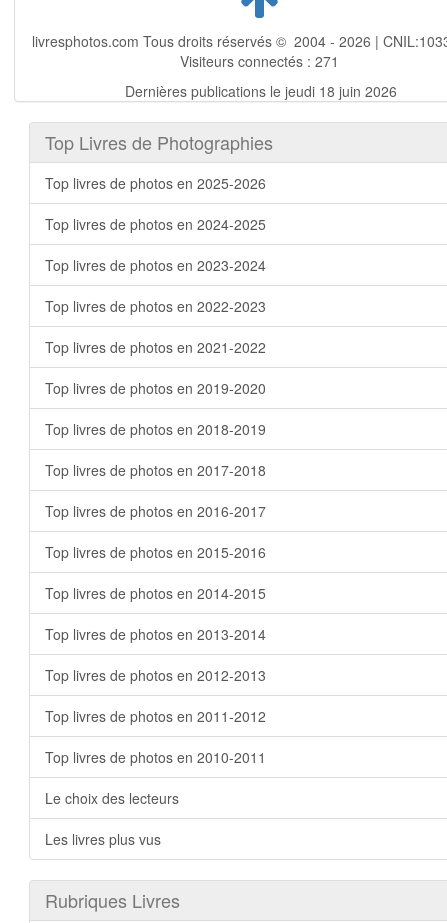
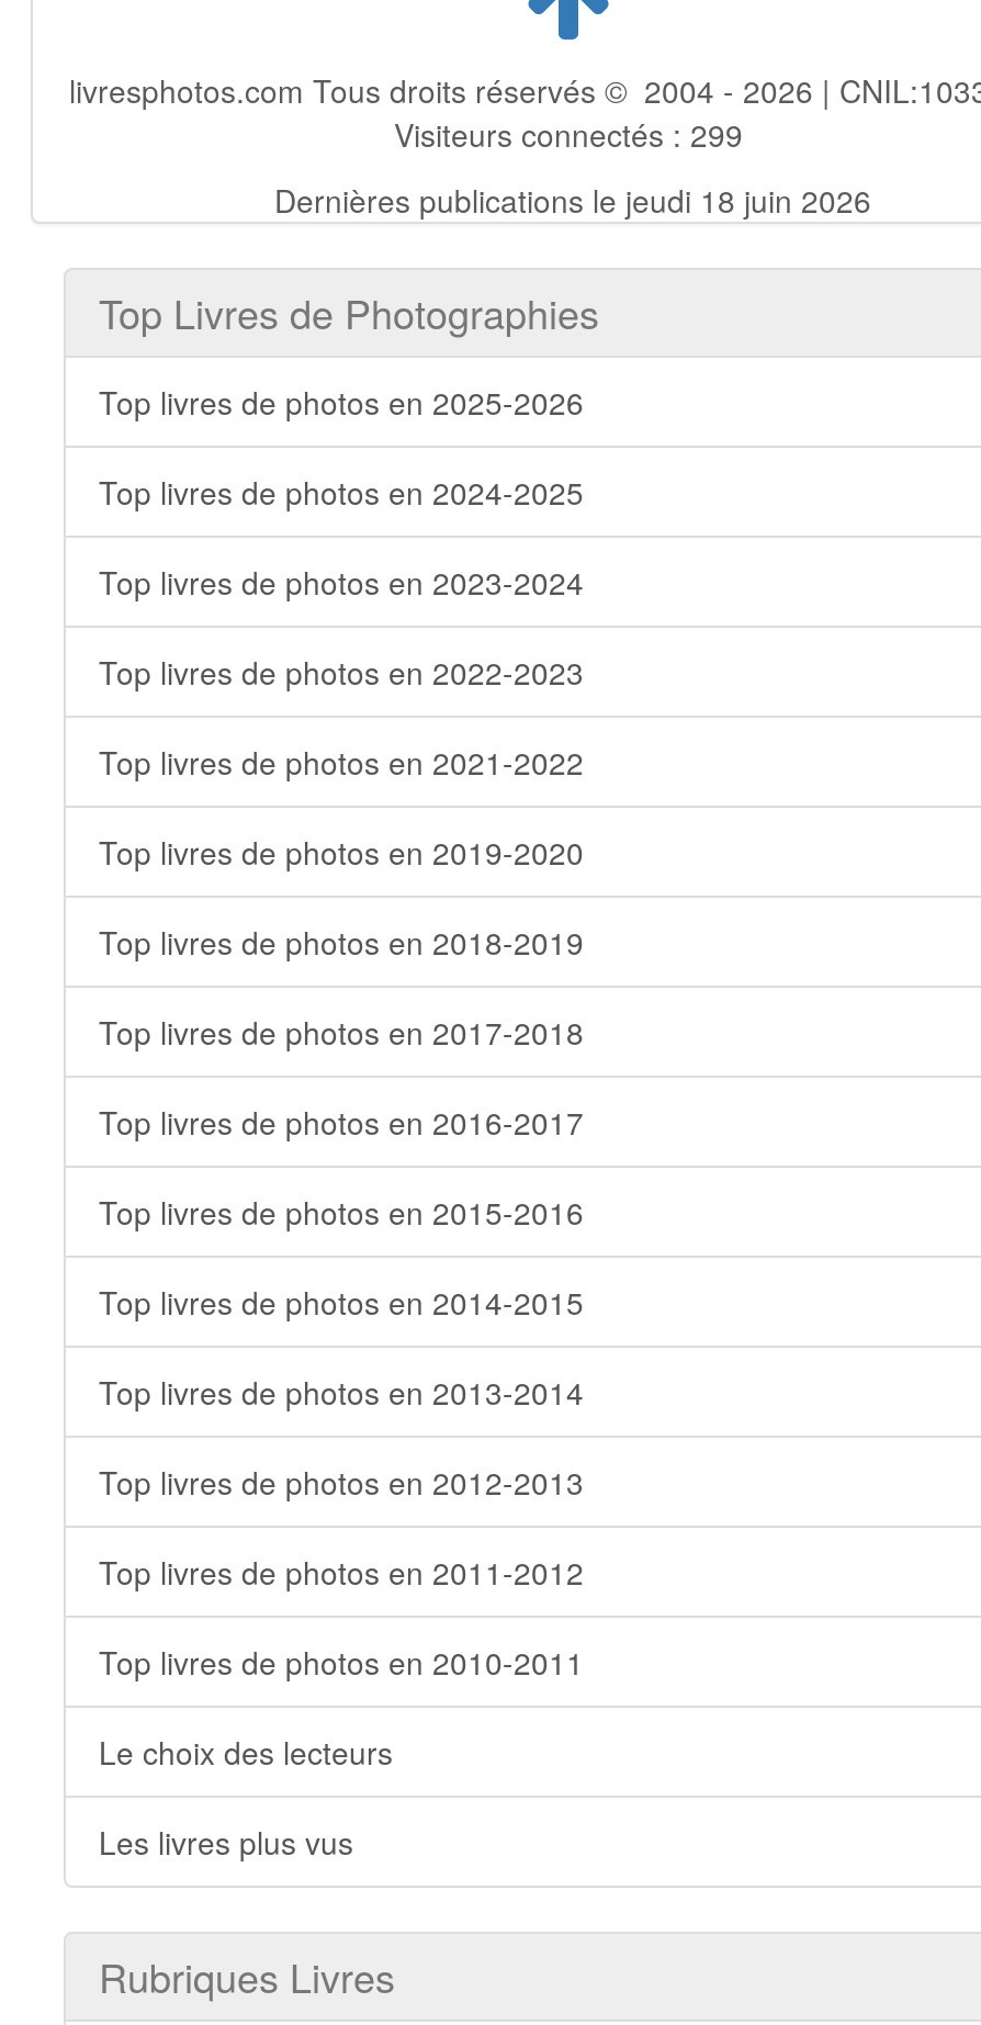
[179,51,338,71] Visiteurs connectés : 271 -> [394,112,743,156] Visiteurs connectés : 299

